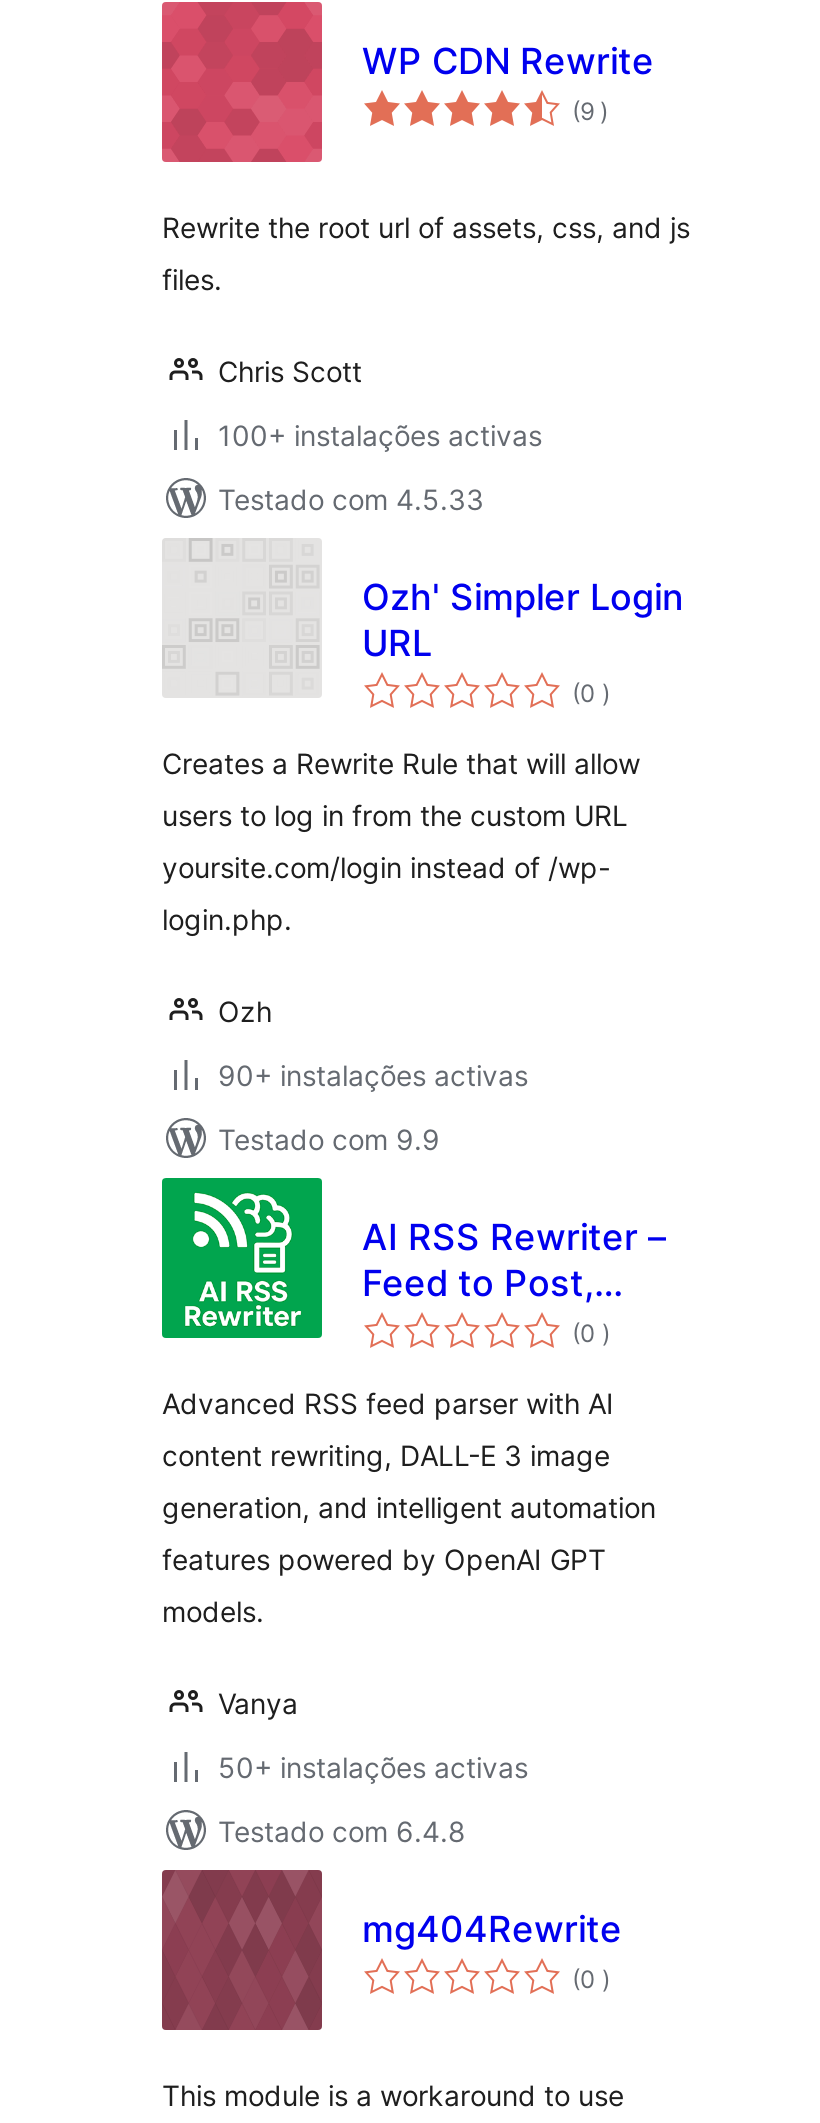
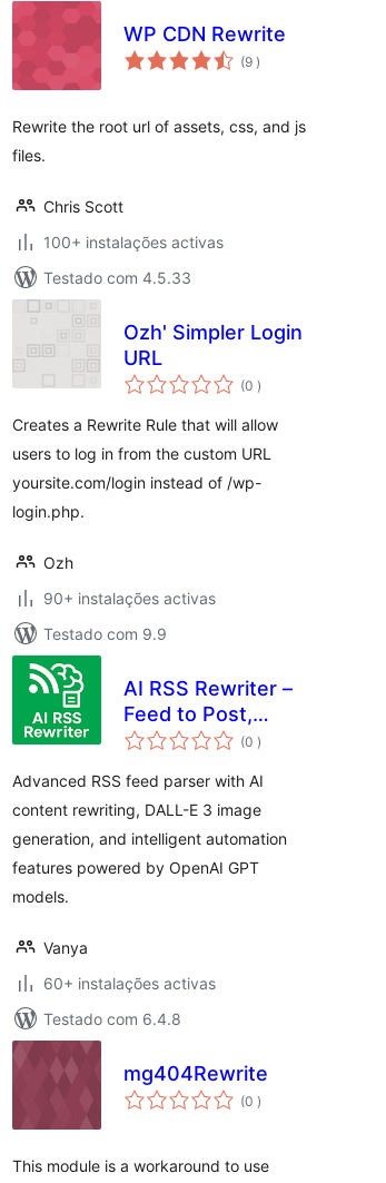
[218,1750,528,1784] 50+ instalações activas -> [43,974,216,993] 60+ instalações activas

